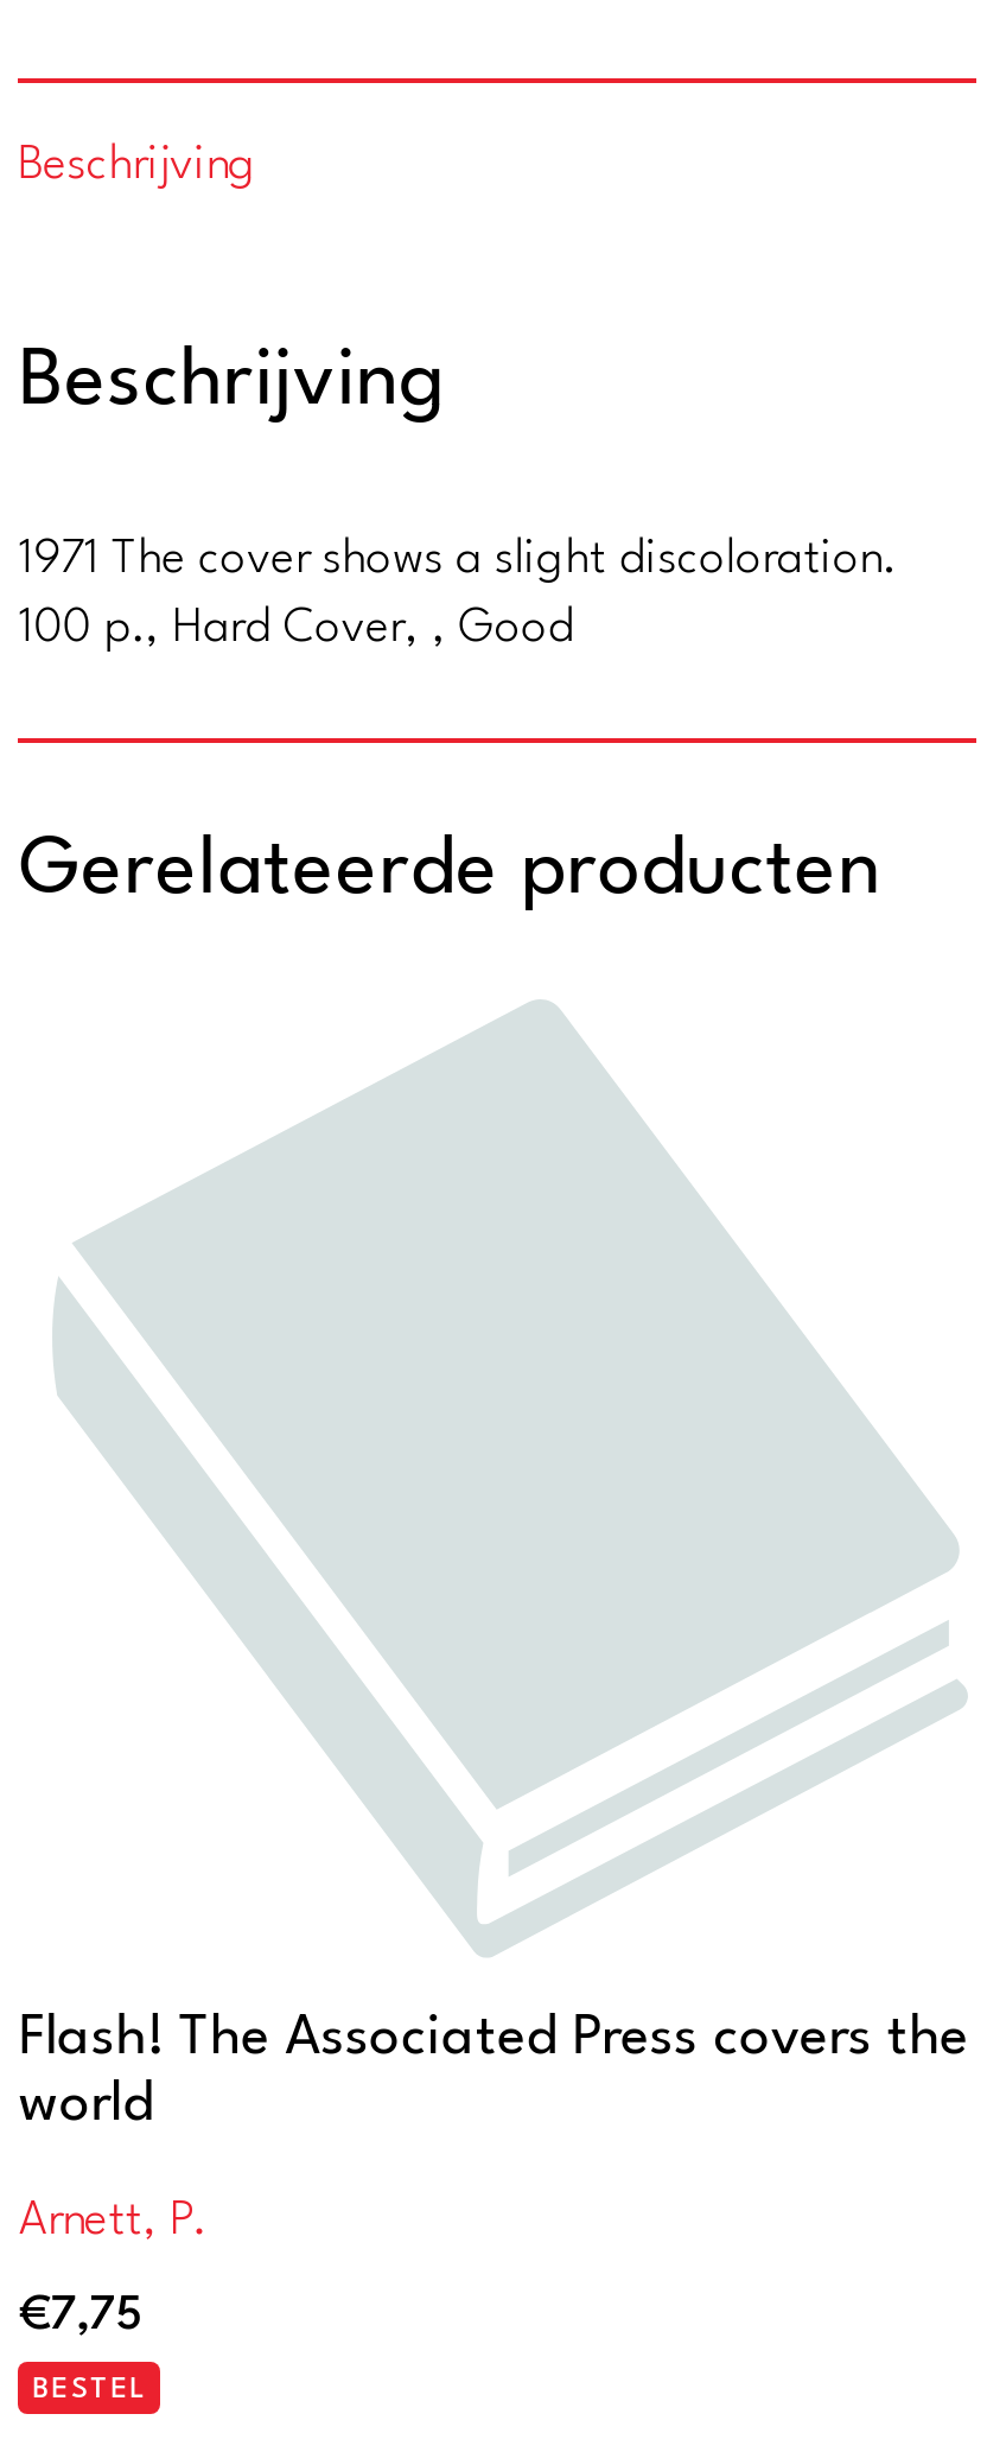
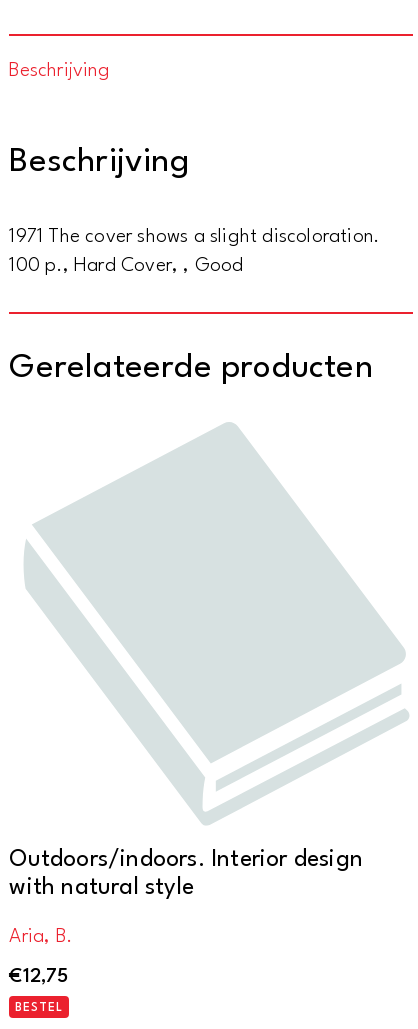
[19,2011,969,2135] Flash! The Associated Press covers the | world -> [9,848,363,900] Outdoors/indoors. Interior design | with natural style
[19,2198,206,2246] Arnett, P. -> [9,927,72,947] Aria, B.
[19,2292,142,2339] €7,75 -> [9,967,69,987] €12,75

